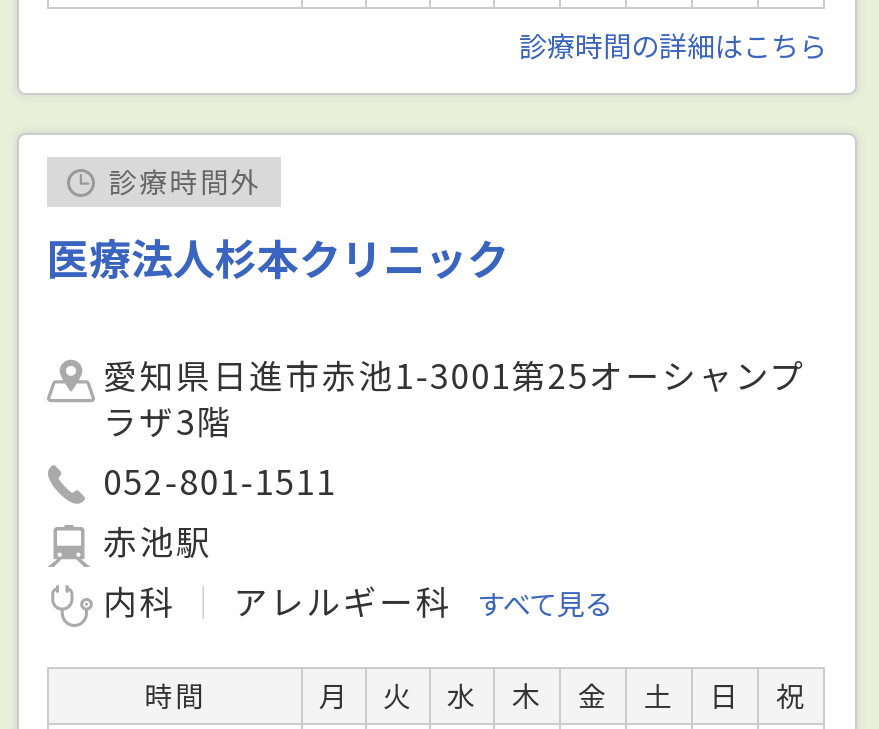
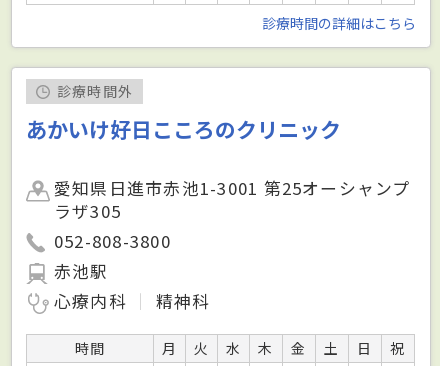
[47,228,509,288] 医療法人杉本クリニック -> [26,114,341,144] あかいけ好日こころのクリニック
[103,350,806,504] 愛知県日進市赤池1-3001第25オーシャンプ | ラザ3階 | 052-801-1511 -> [54,175,411,252] 愛知県日進市赤池1-3001 第25オーシャンプ | ラザ305 | 052-808-3800
[103,576,613,624] 内科 | アレルギー科 | すべて見る -> [54,289,210,313] 心療内科 | 精神科

